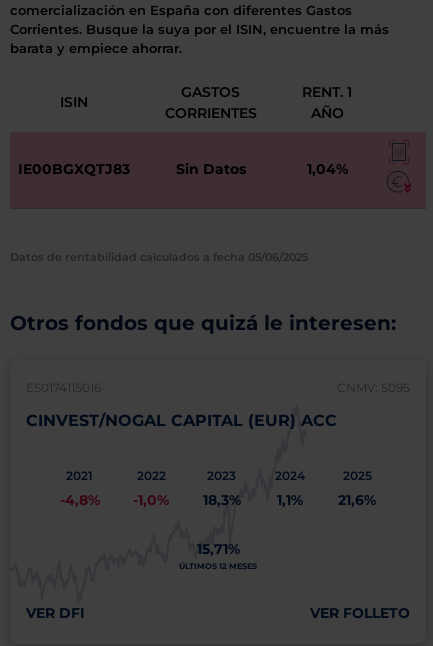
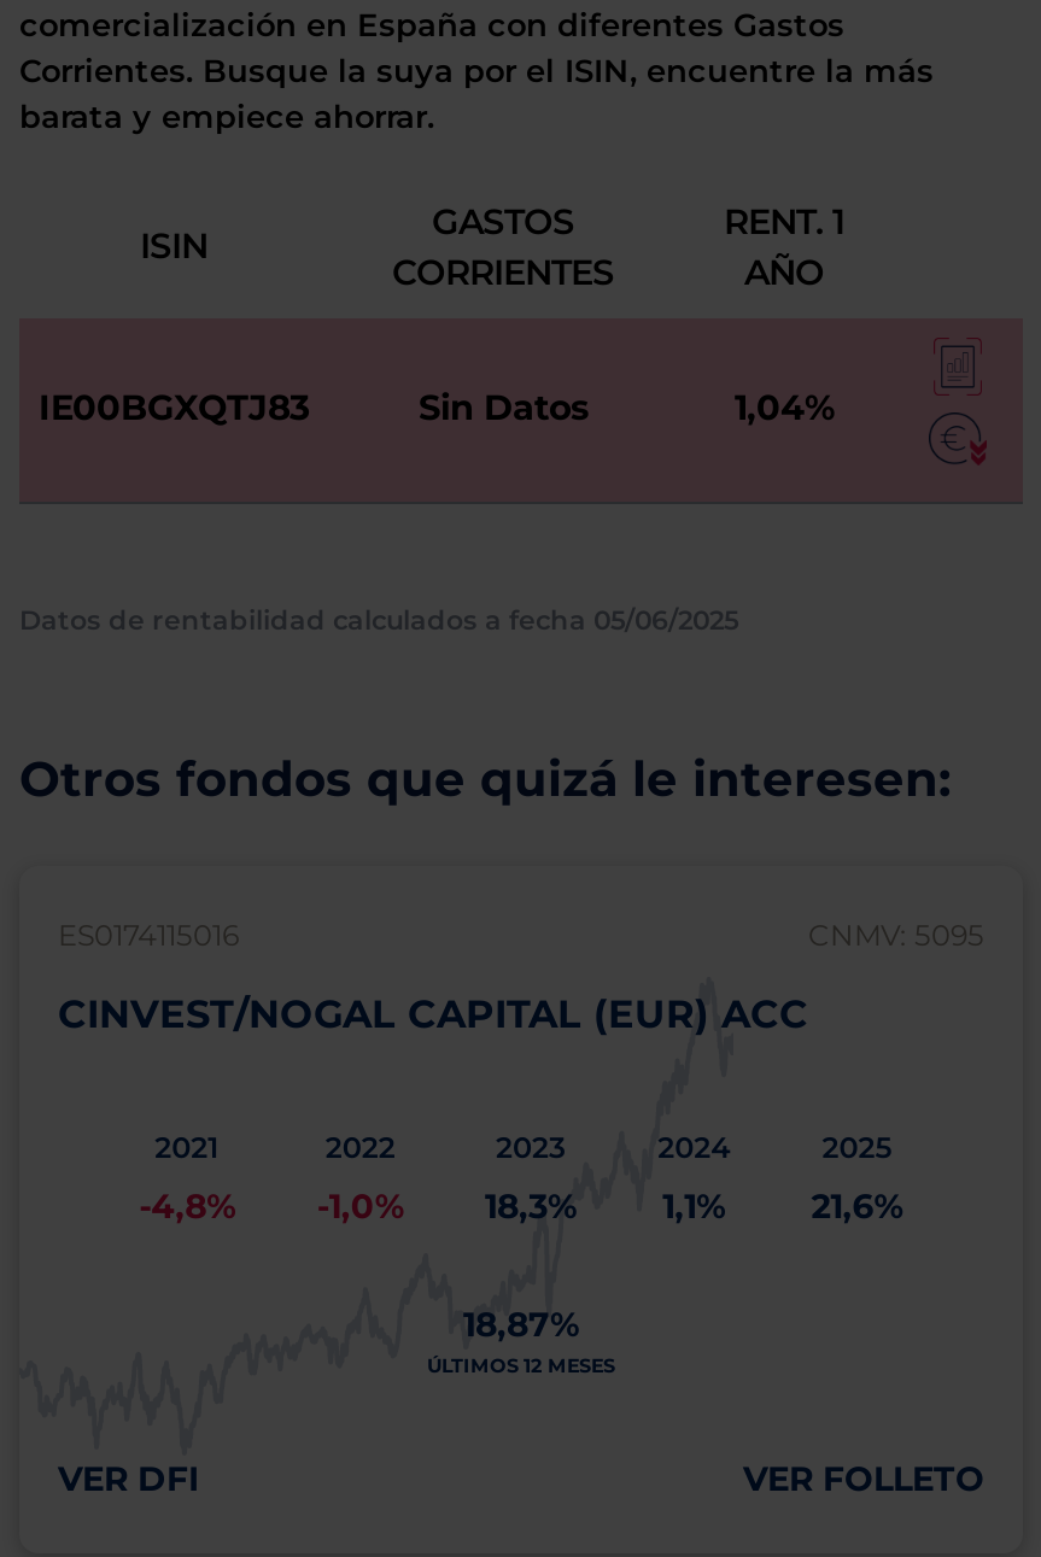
[196,540,239,558] 15,71% -> [463,1303,579,1346] 18,87%

